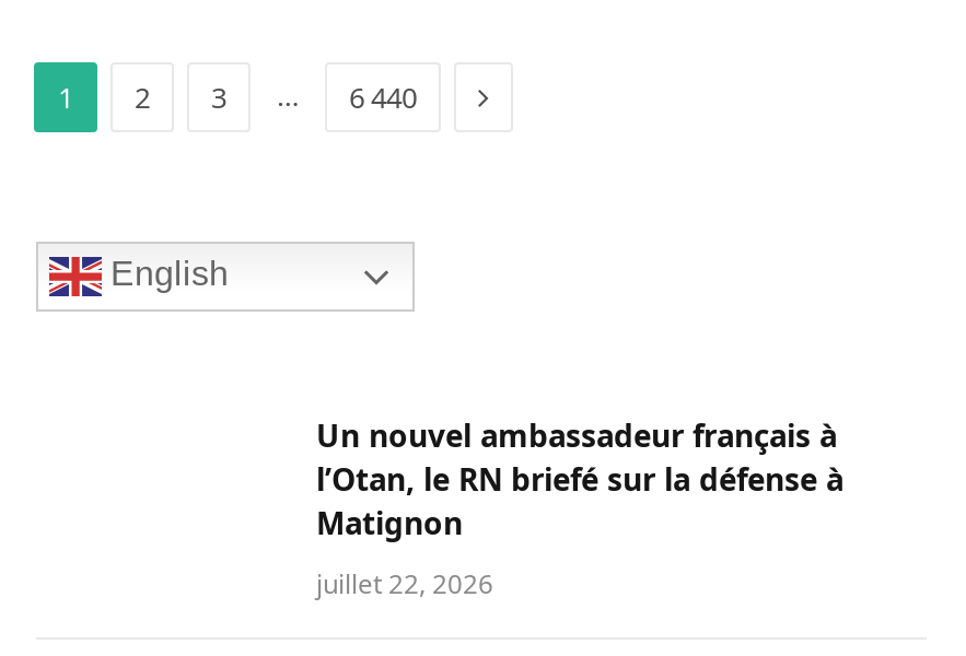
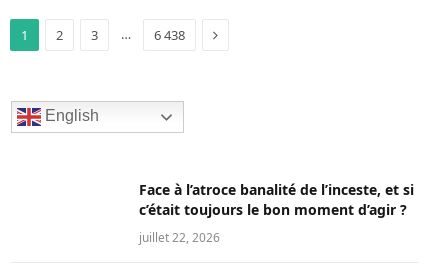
[349,78,417,117] 6 440 -> [154,25,185,43] 6 438
[316,414,843,543] Un nouvel ambassadeur français à | l’Otan, le RN briefé sur la défense à | Matignon -> [139,179,414,218] Face à l’atroce banalité de l’inceste, et si | c’était toujours le bon moment d’agir ?

